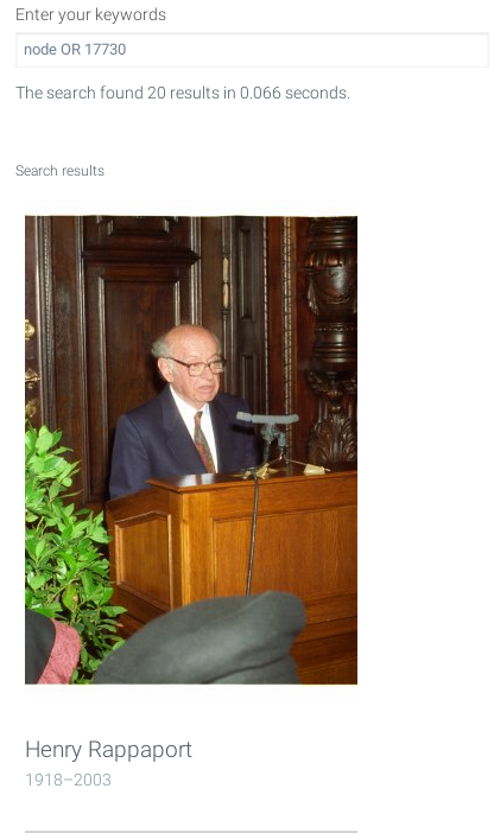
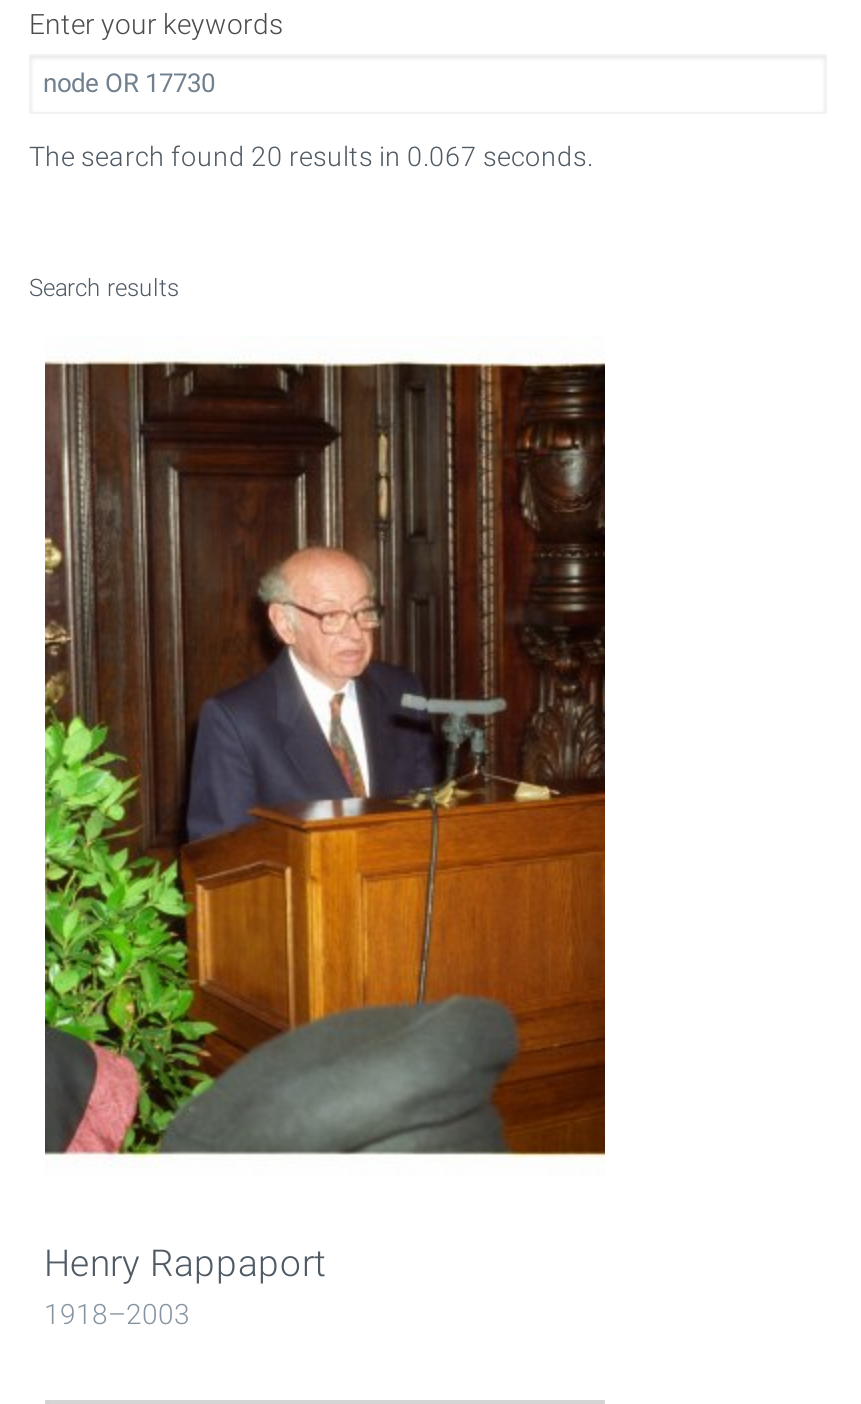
[15,82,350,101] The search found 20 results in 0.066 seconds. -> [29,139,593,171] The search found 20 results in 0.067 seconds.

